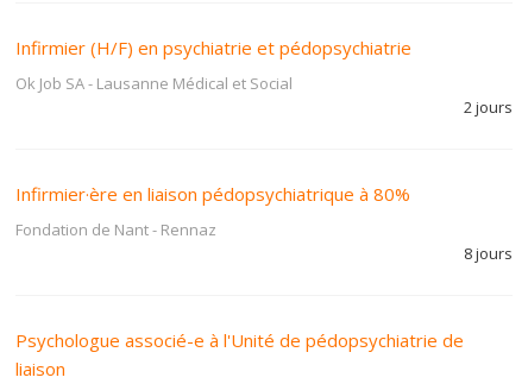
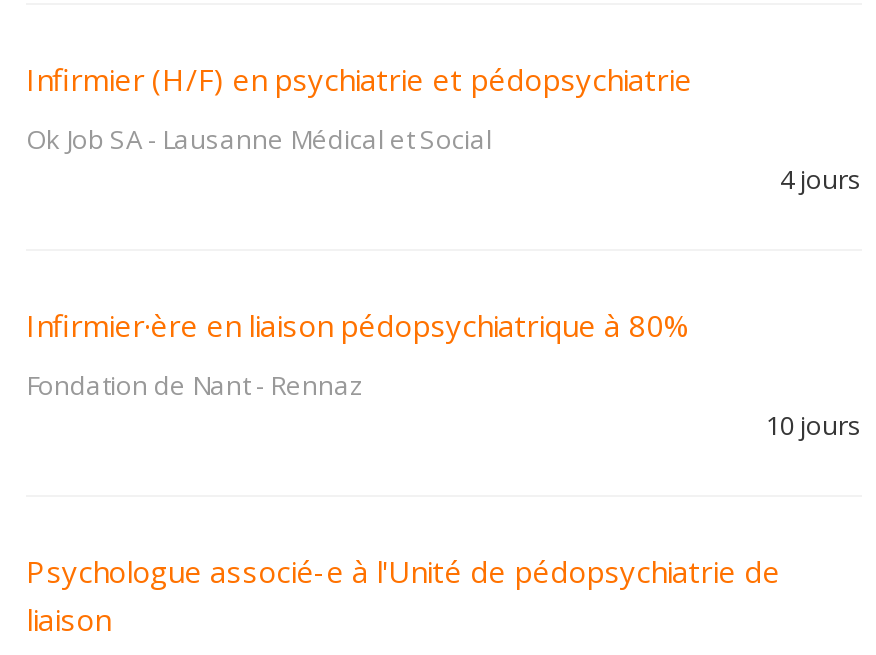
[464,96,513,118] 2 jours -> [780,161,862,197] 4 jours
[464,243,513,264] 8 jours -> [766,407,862,443] 10 jours

